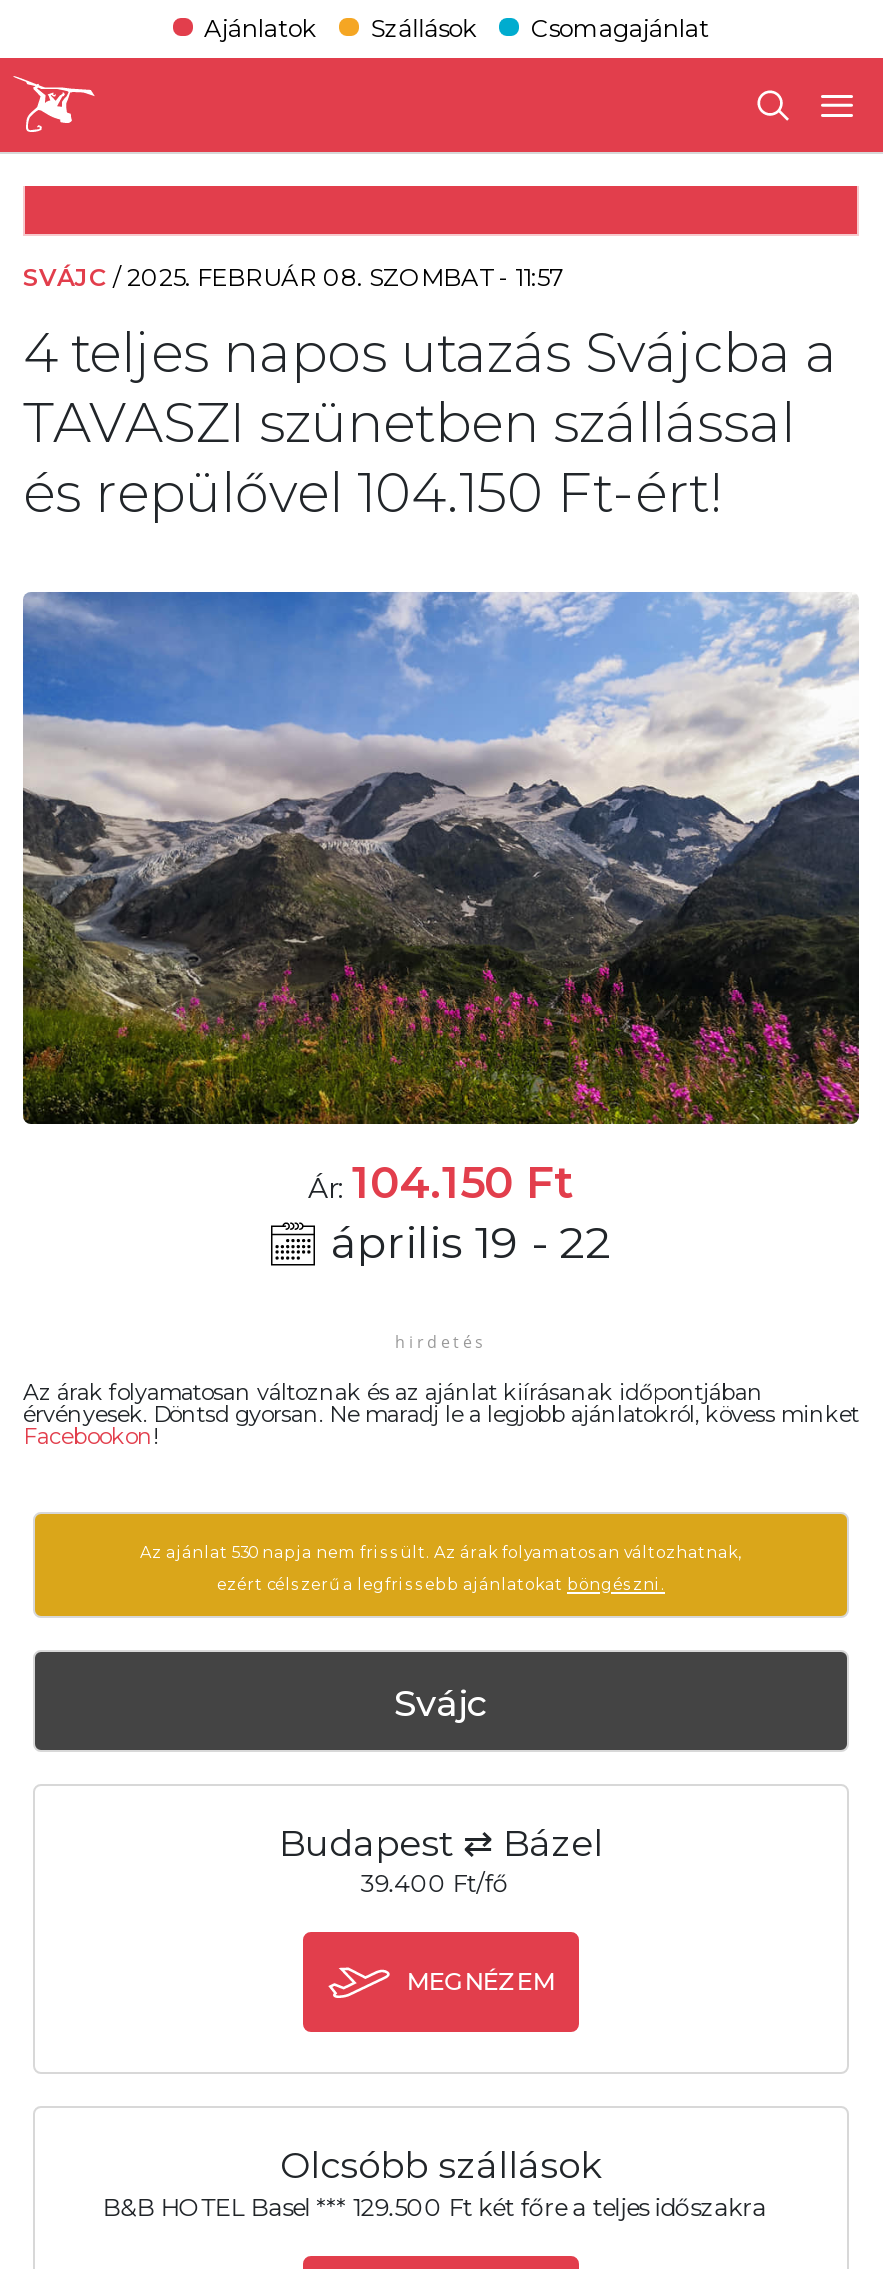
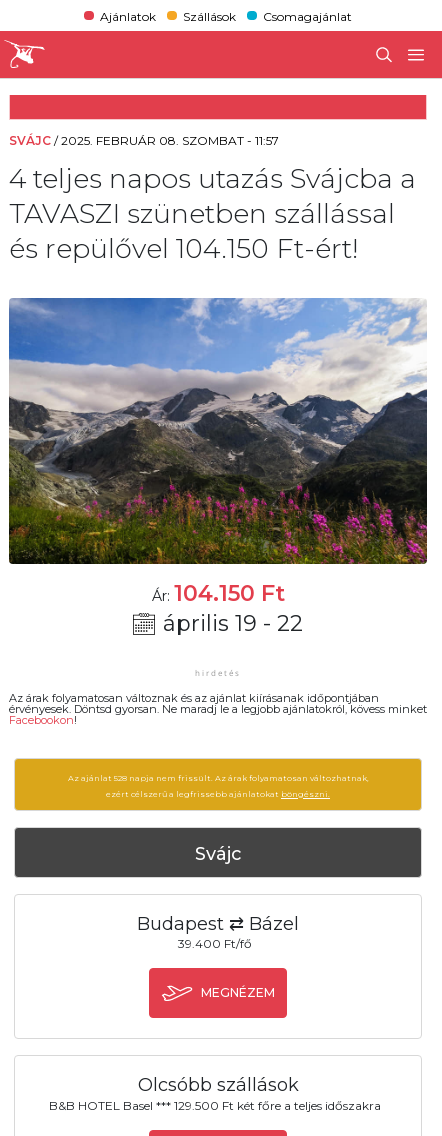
[140,1543,742,1563] Az ajánlat 530 napja nem frissült. Az árak folyamatosan változhatnak, -> [67,773,368,783] Az ajánlat 528 napja nem frissült. Az árak folyamatosan változhatnak,

